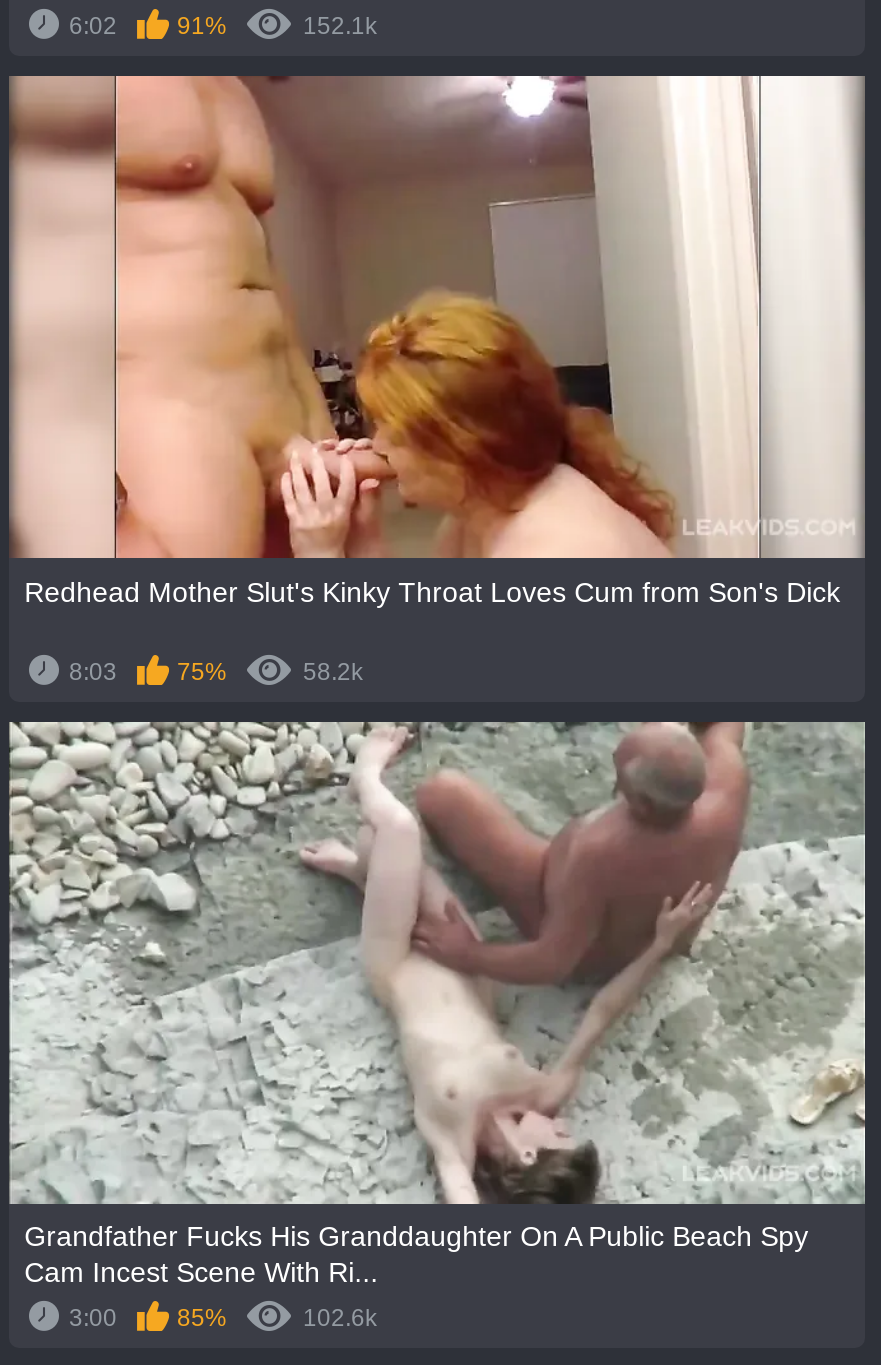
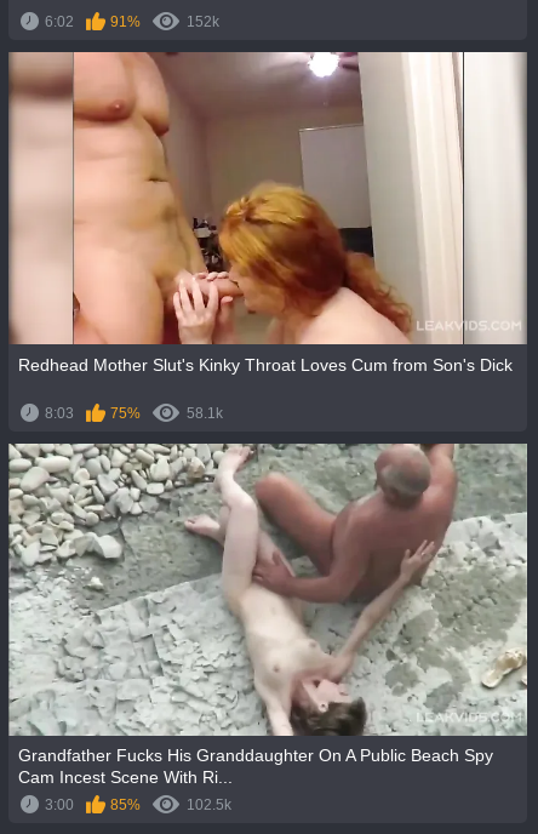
[303,13,377,41] 152.1k -> [187,14,219,31] 152k
[303,658,363,686] 58.2k -> [187,405,223,422] 58.1k
[303,1304,377,1332] 102.6k -> [187,796,231,813] 102.5k

